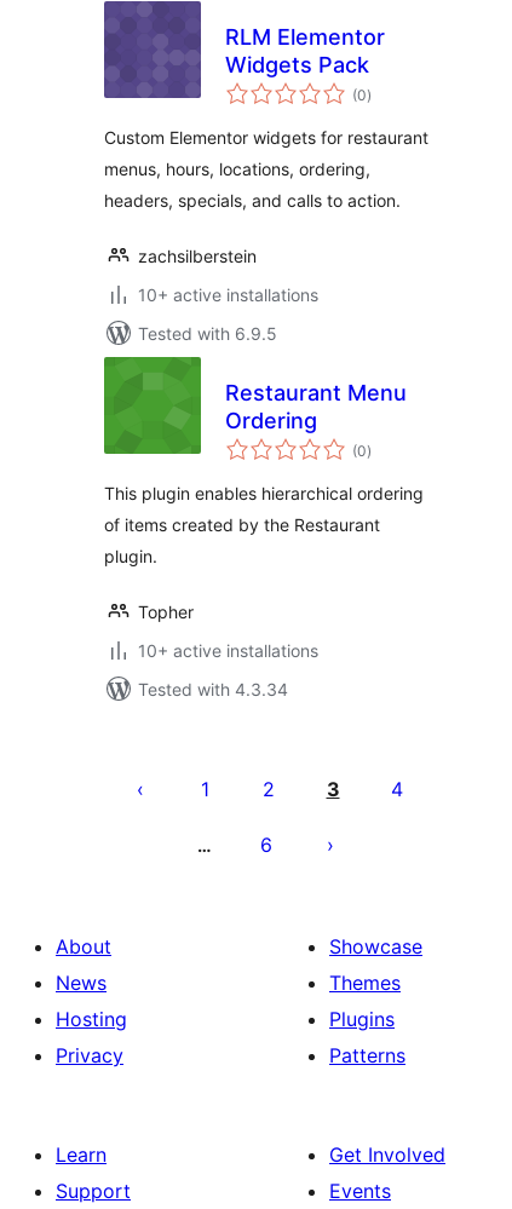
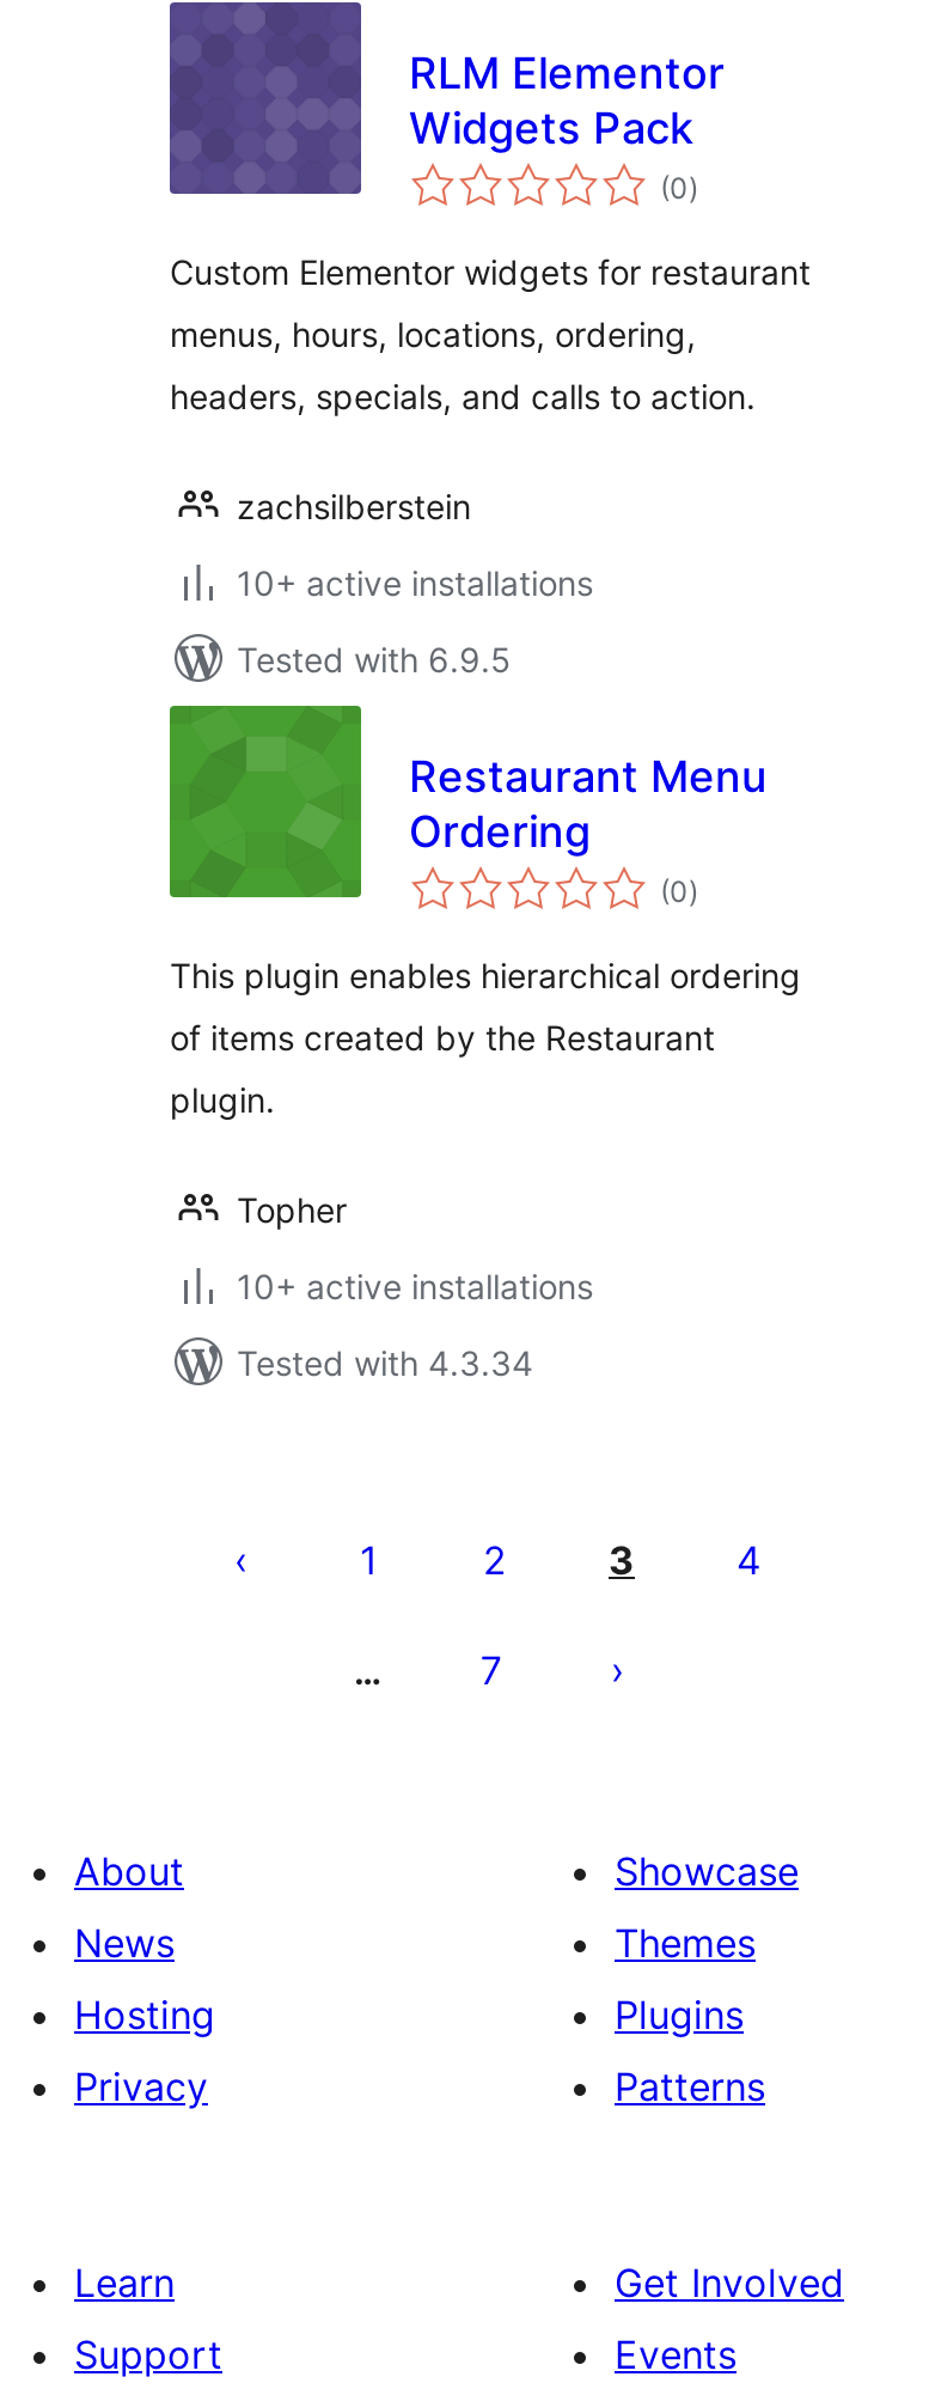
[261,833,273,857] 6 -> [480,1646,502,1694] 7

